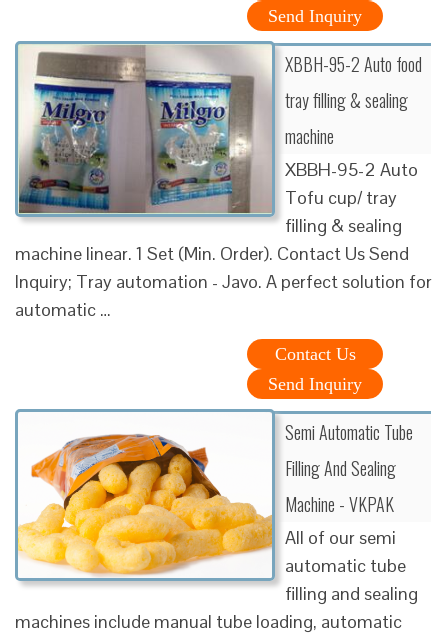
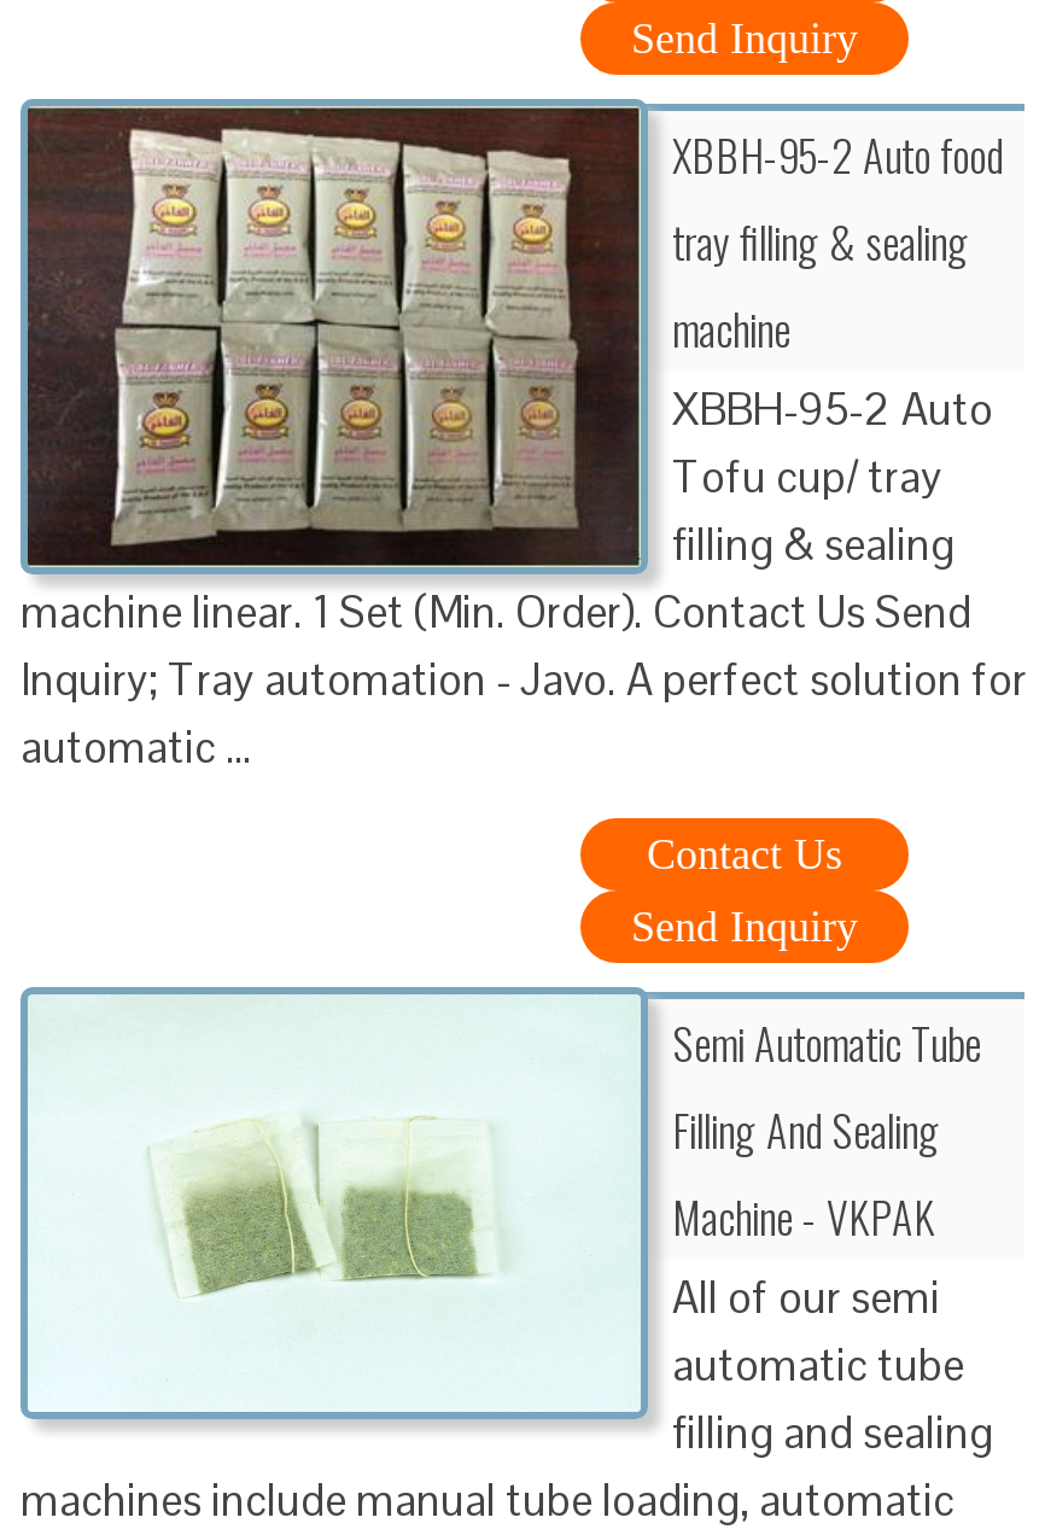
[15,44,278,239] [image] -> [18,106,658,577] [image]
[15,414,276,591] [image] -> [18,1002,653,1429] [image]

